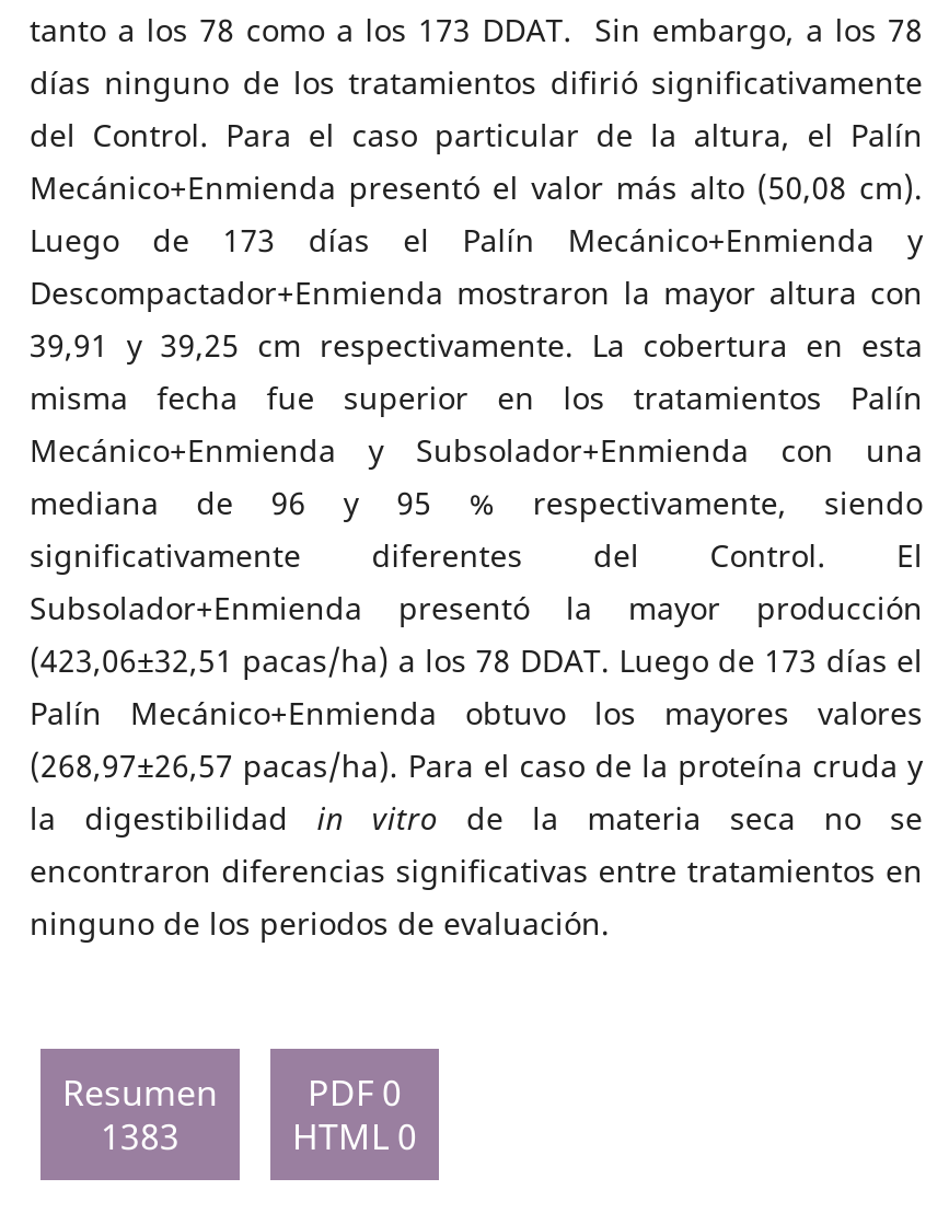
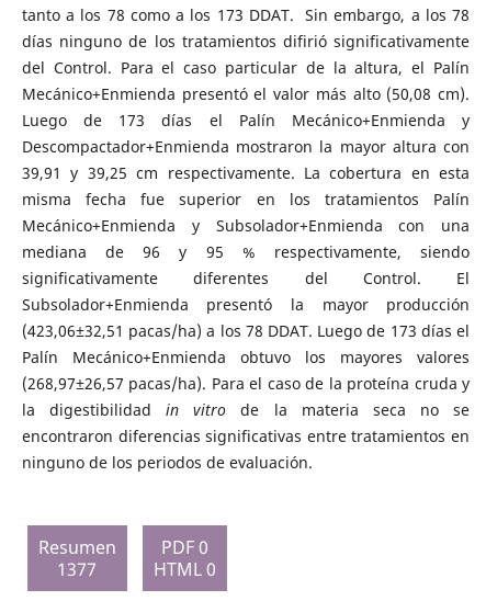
[101,1112,180,1160] 1383 -> [58,557,97,581] 1377

